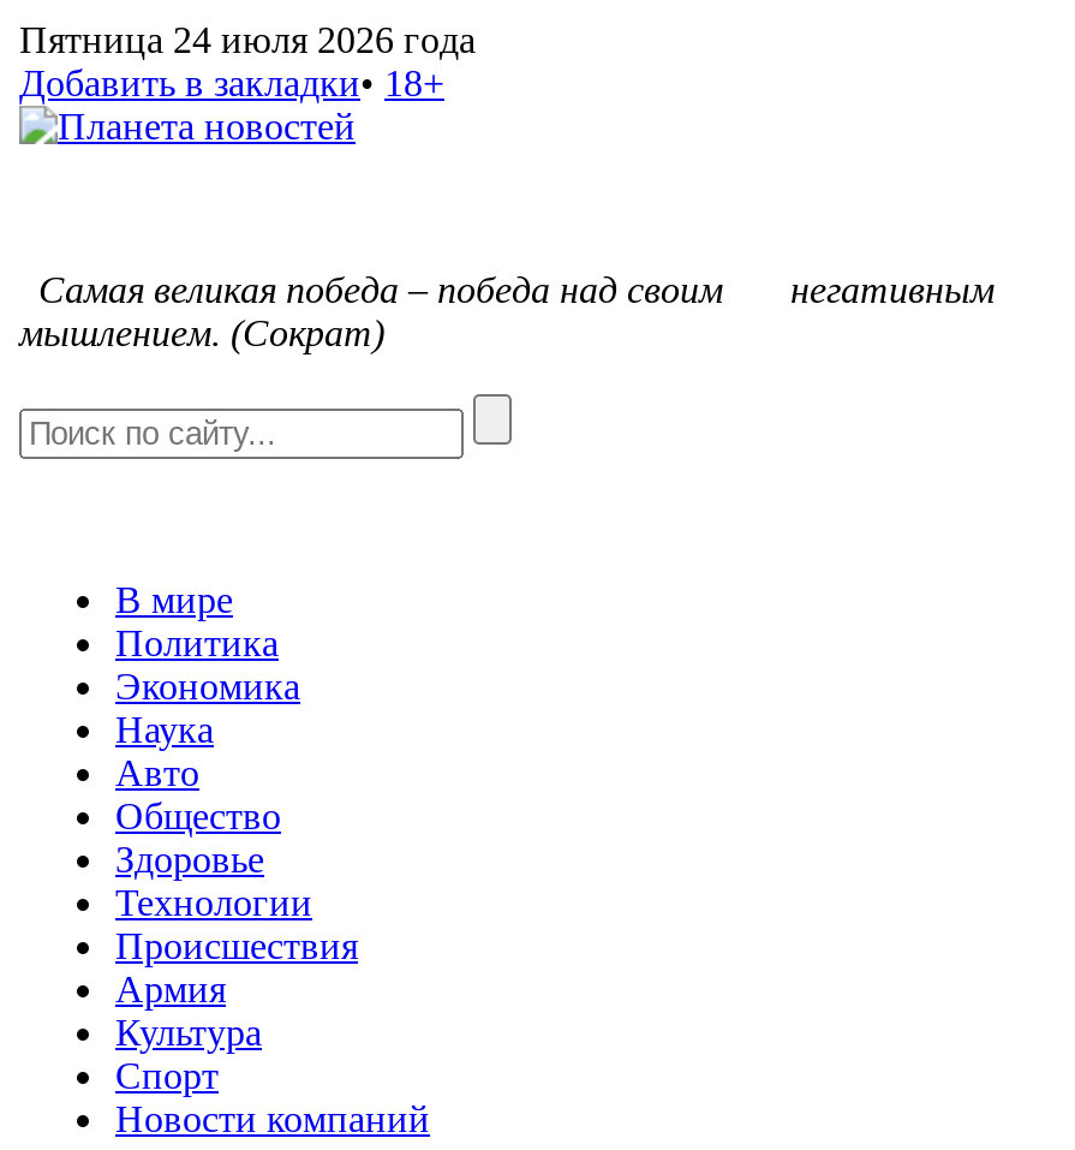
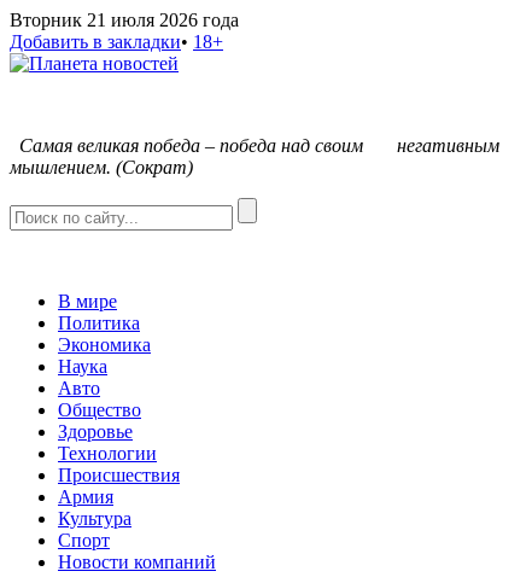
[19,19,476,60] Пятница 24 июля 2026 года -> [10,10,239,30] Вторник 21 июля 2026 года

